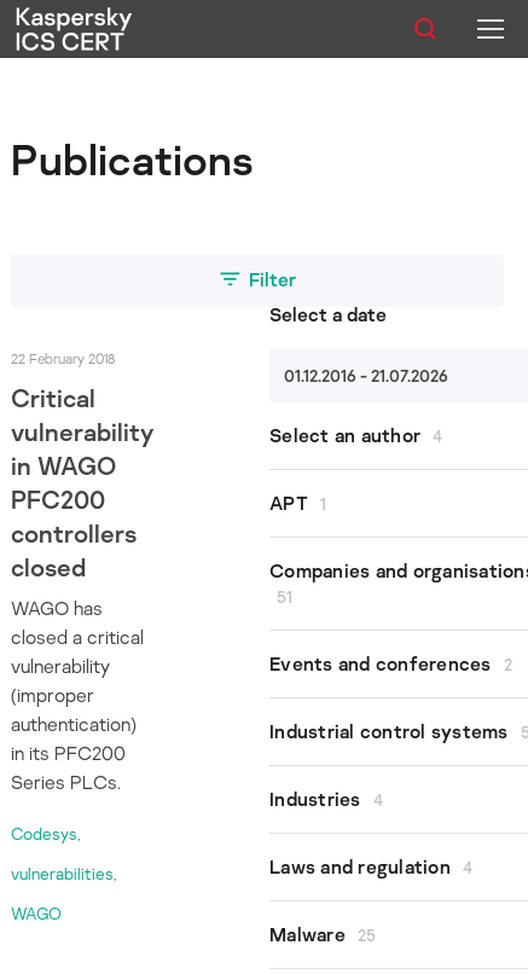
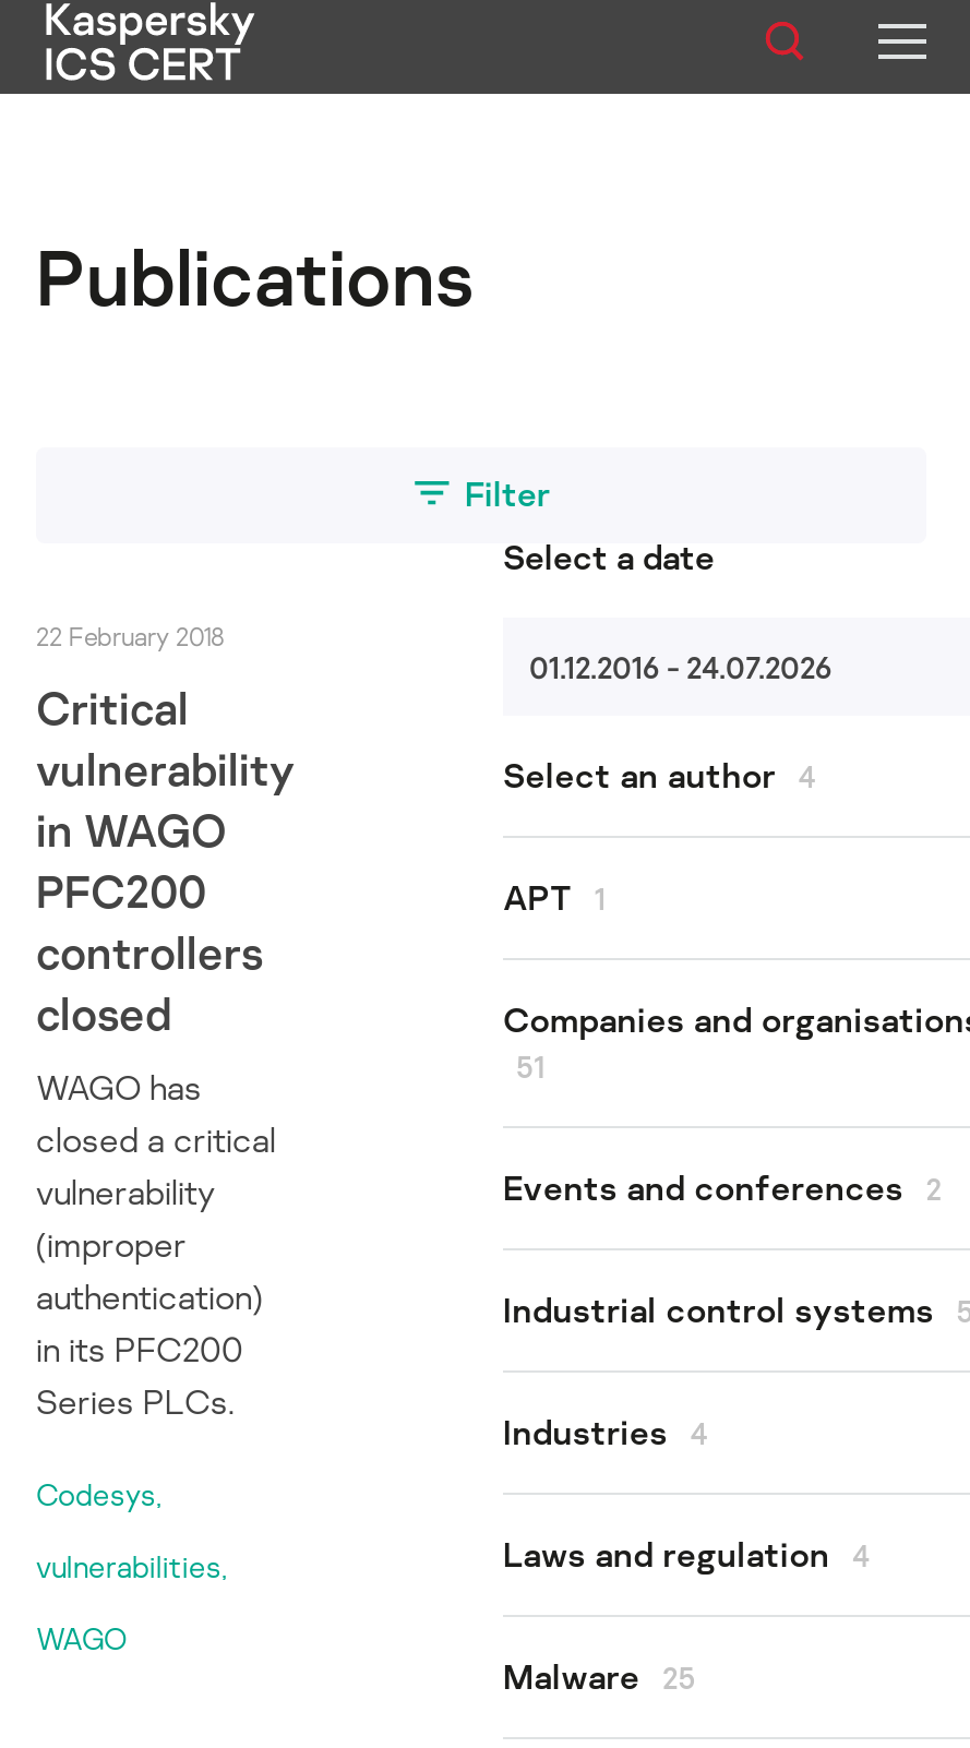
[284,365,448,385] 01.12.2016 - 21.07.2026 -> [529,648,833,685] 01.12.2016 - 24.07.2026

